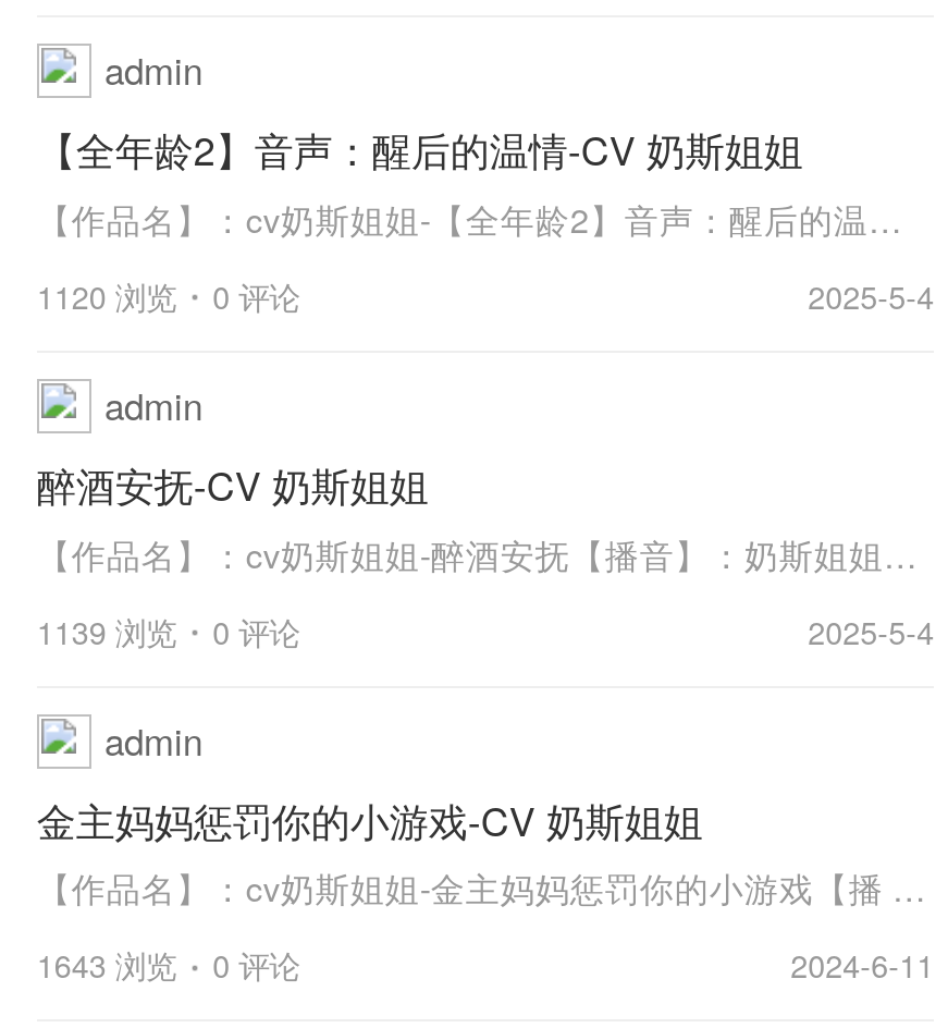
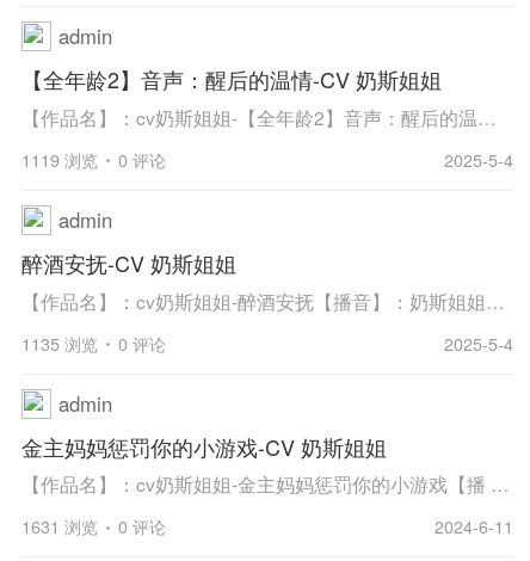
[37,275,300,318] 1120 浏览 0 评论 -> [21,148,165,172] 1119 浏览 0 评论
[37,609,300,653] 1139 浏览 0 评论 -> [21,332,165,355] 1135 浏览 0 评论
[37,944,300,987] 1643 浏览 0 评论 -> [21,515,165,539] 1631 浏览 0 评论

